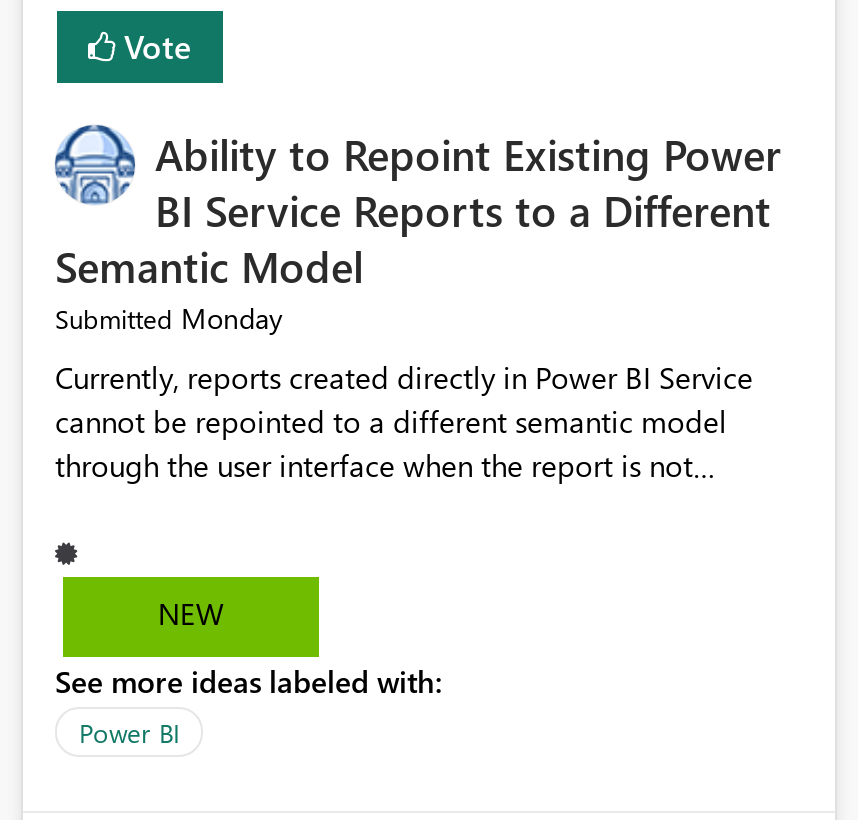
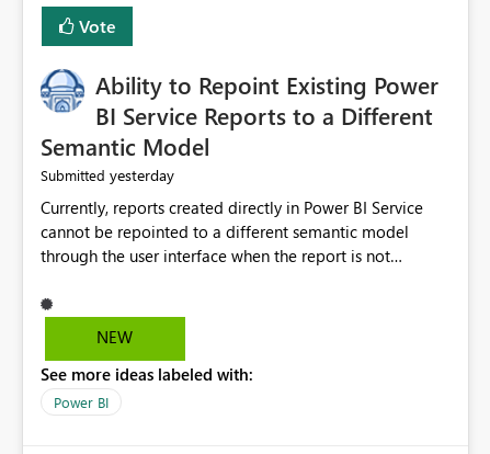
[55,300,283,338] Submitted Monday -> [41,165,174,186] Submitted yesterday

